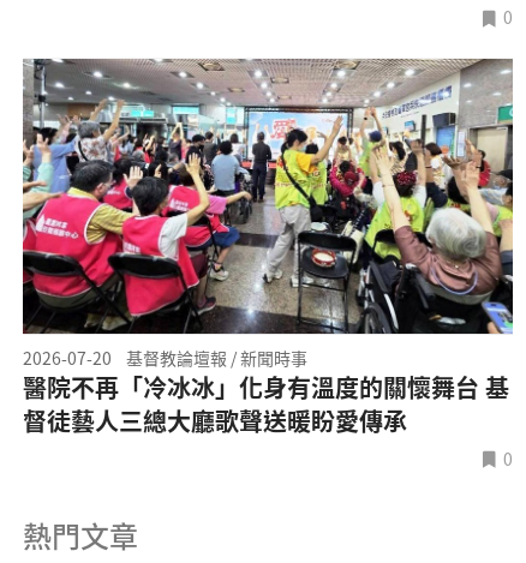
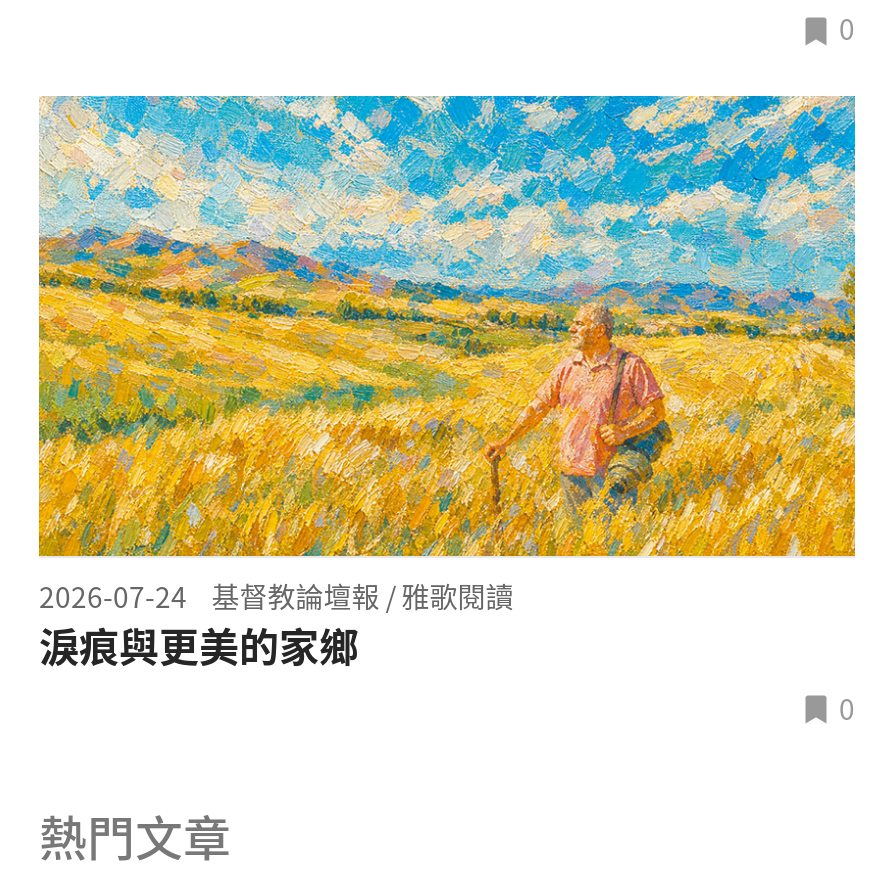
[22,58,514,438] [image] | 2026-07-20 基督教論壇報 / 新聞時事 | 醫院不再「冷冰冰」化身有溫度的關懷舞台 基 | 督徒藝人三總大廳歌聲送暖盼愛傳承 -> [37,94,857,673] [image] | 2026-07-24 基督教論壇報 / 雅歌閱讀 | 淚痕與更美的家鄉

